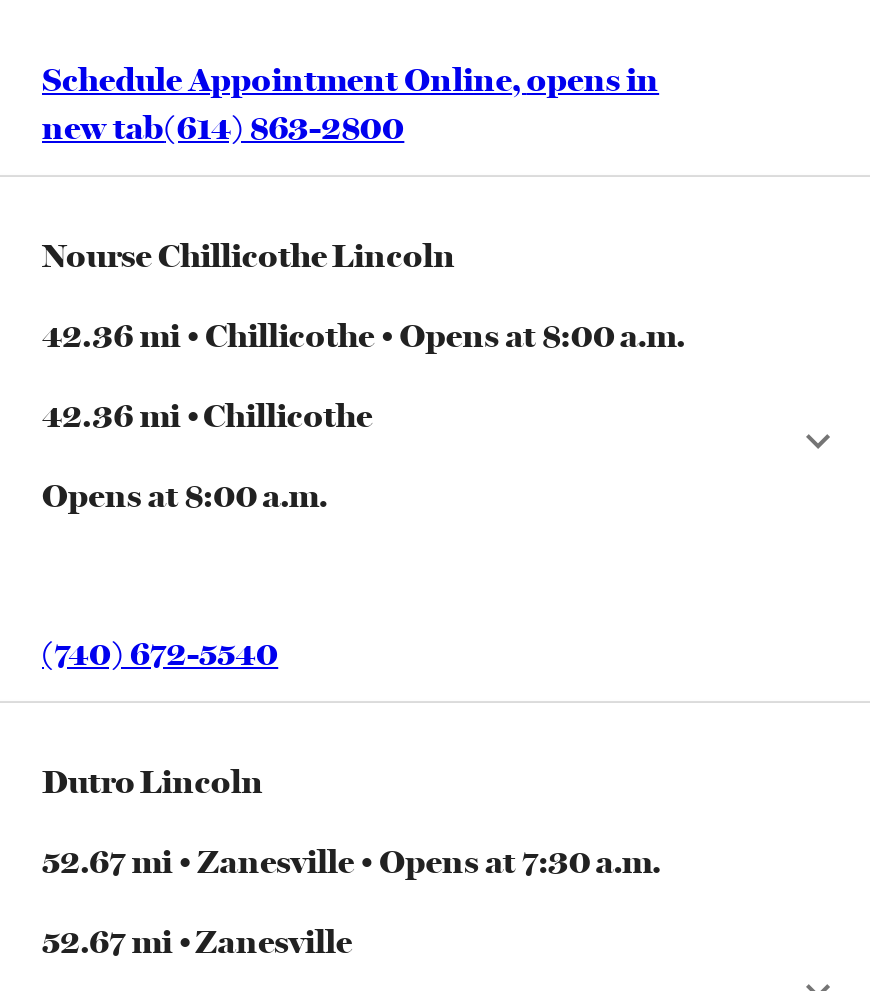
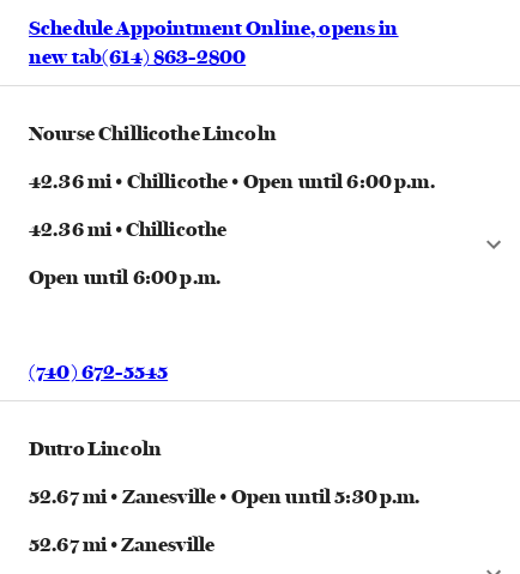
[42,318,685,356] 42.36 mi • Chillicothe • Opens at 8:00 a.m. -> [29,171,435,194] 42.36 mi • Chillicothe • Open until 6:00 p.m.
[42,478,327,516] Opens at 8:00 a.m. -> [29,267,220,289] Open until 6:00 p.m.
[42,636,278,674] (740) 672-5540 -> [29,361,168,384] (740) 672-5545
[42,844,661,882] 52.67 mi • Zanesville • Opens at 7:30 a.m. -> [29,486,420,509] 52.67 mi • Zanesville • Open until 5:30 p.m.

